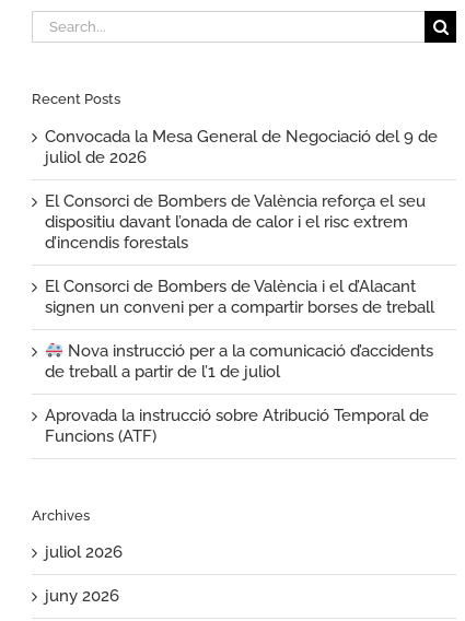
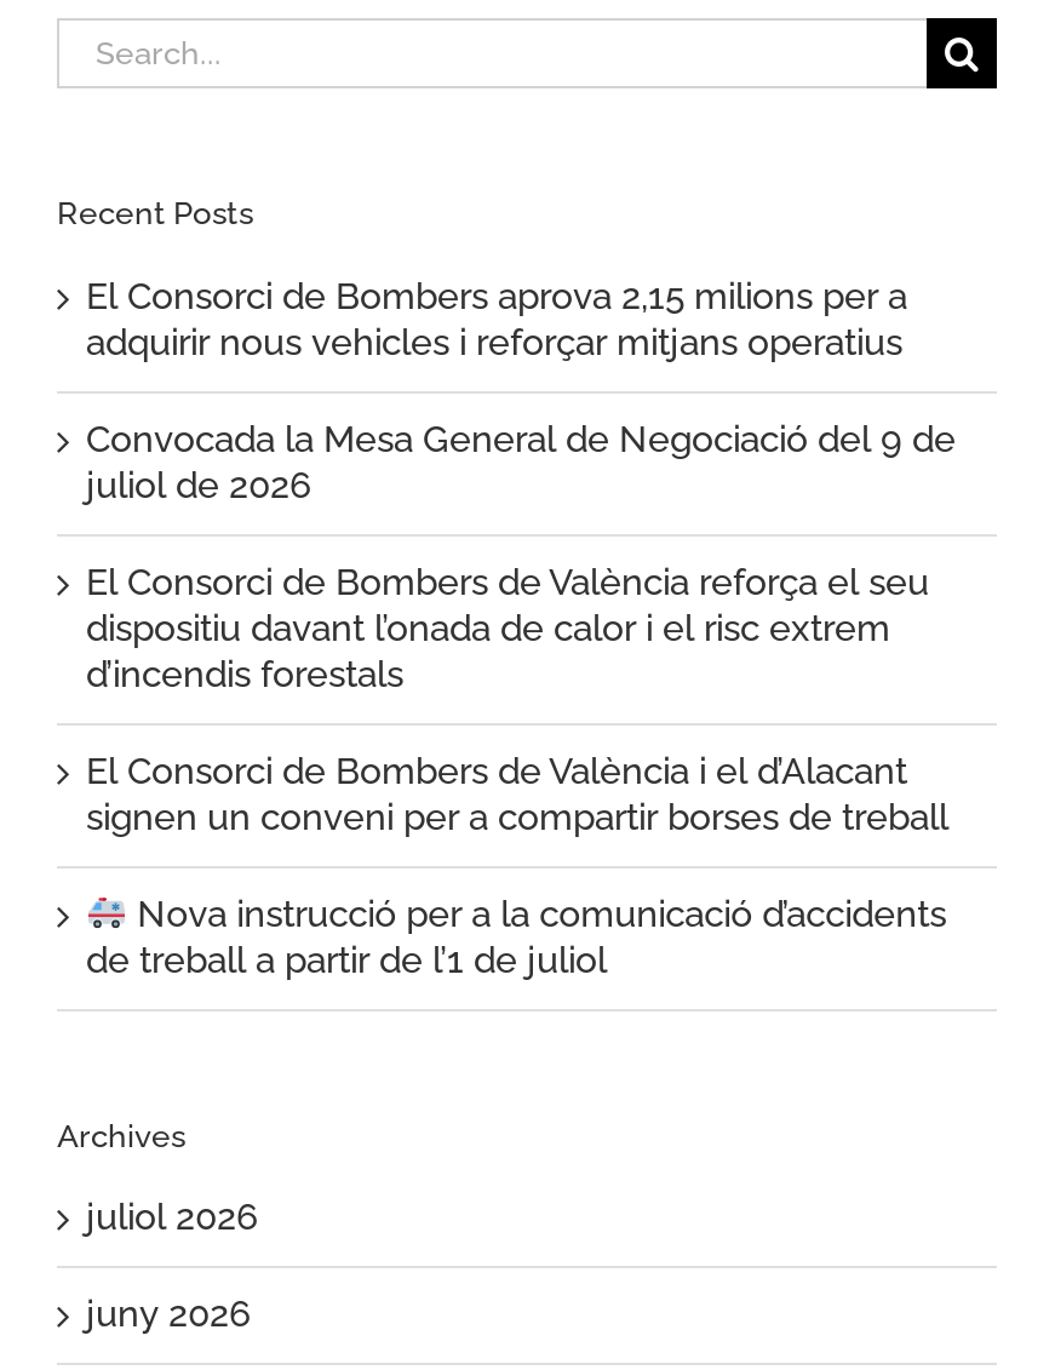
none -> [86,274,907,364] El Consorci de Bombers aprova 2,15 milions per a | adquirir nous vehicles i reforçar mitjans operatius
moved [45,126,438,381] -> [86,417,956,981]: Convocada la Mesa General de Negociació del 9 de | juliol de 2026 | El Consorci de Bombers de València reforça el seu | ... | Nova instrucció per a la comunicació d’accidents | de treball a partir de l’1 de juliol
[45,405,429,446] Aprovada la instrucció sobre Atribució Temporal de | Funcions (ATF) -> none

